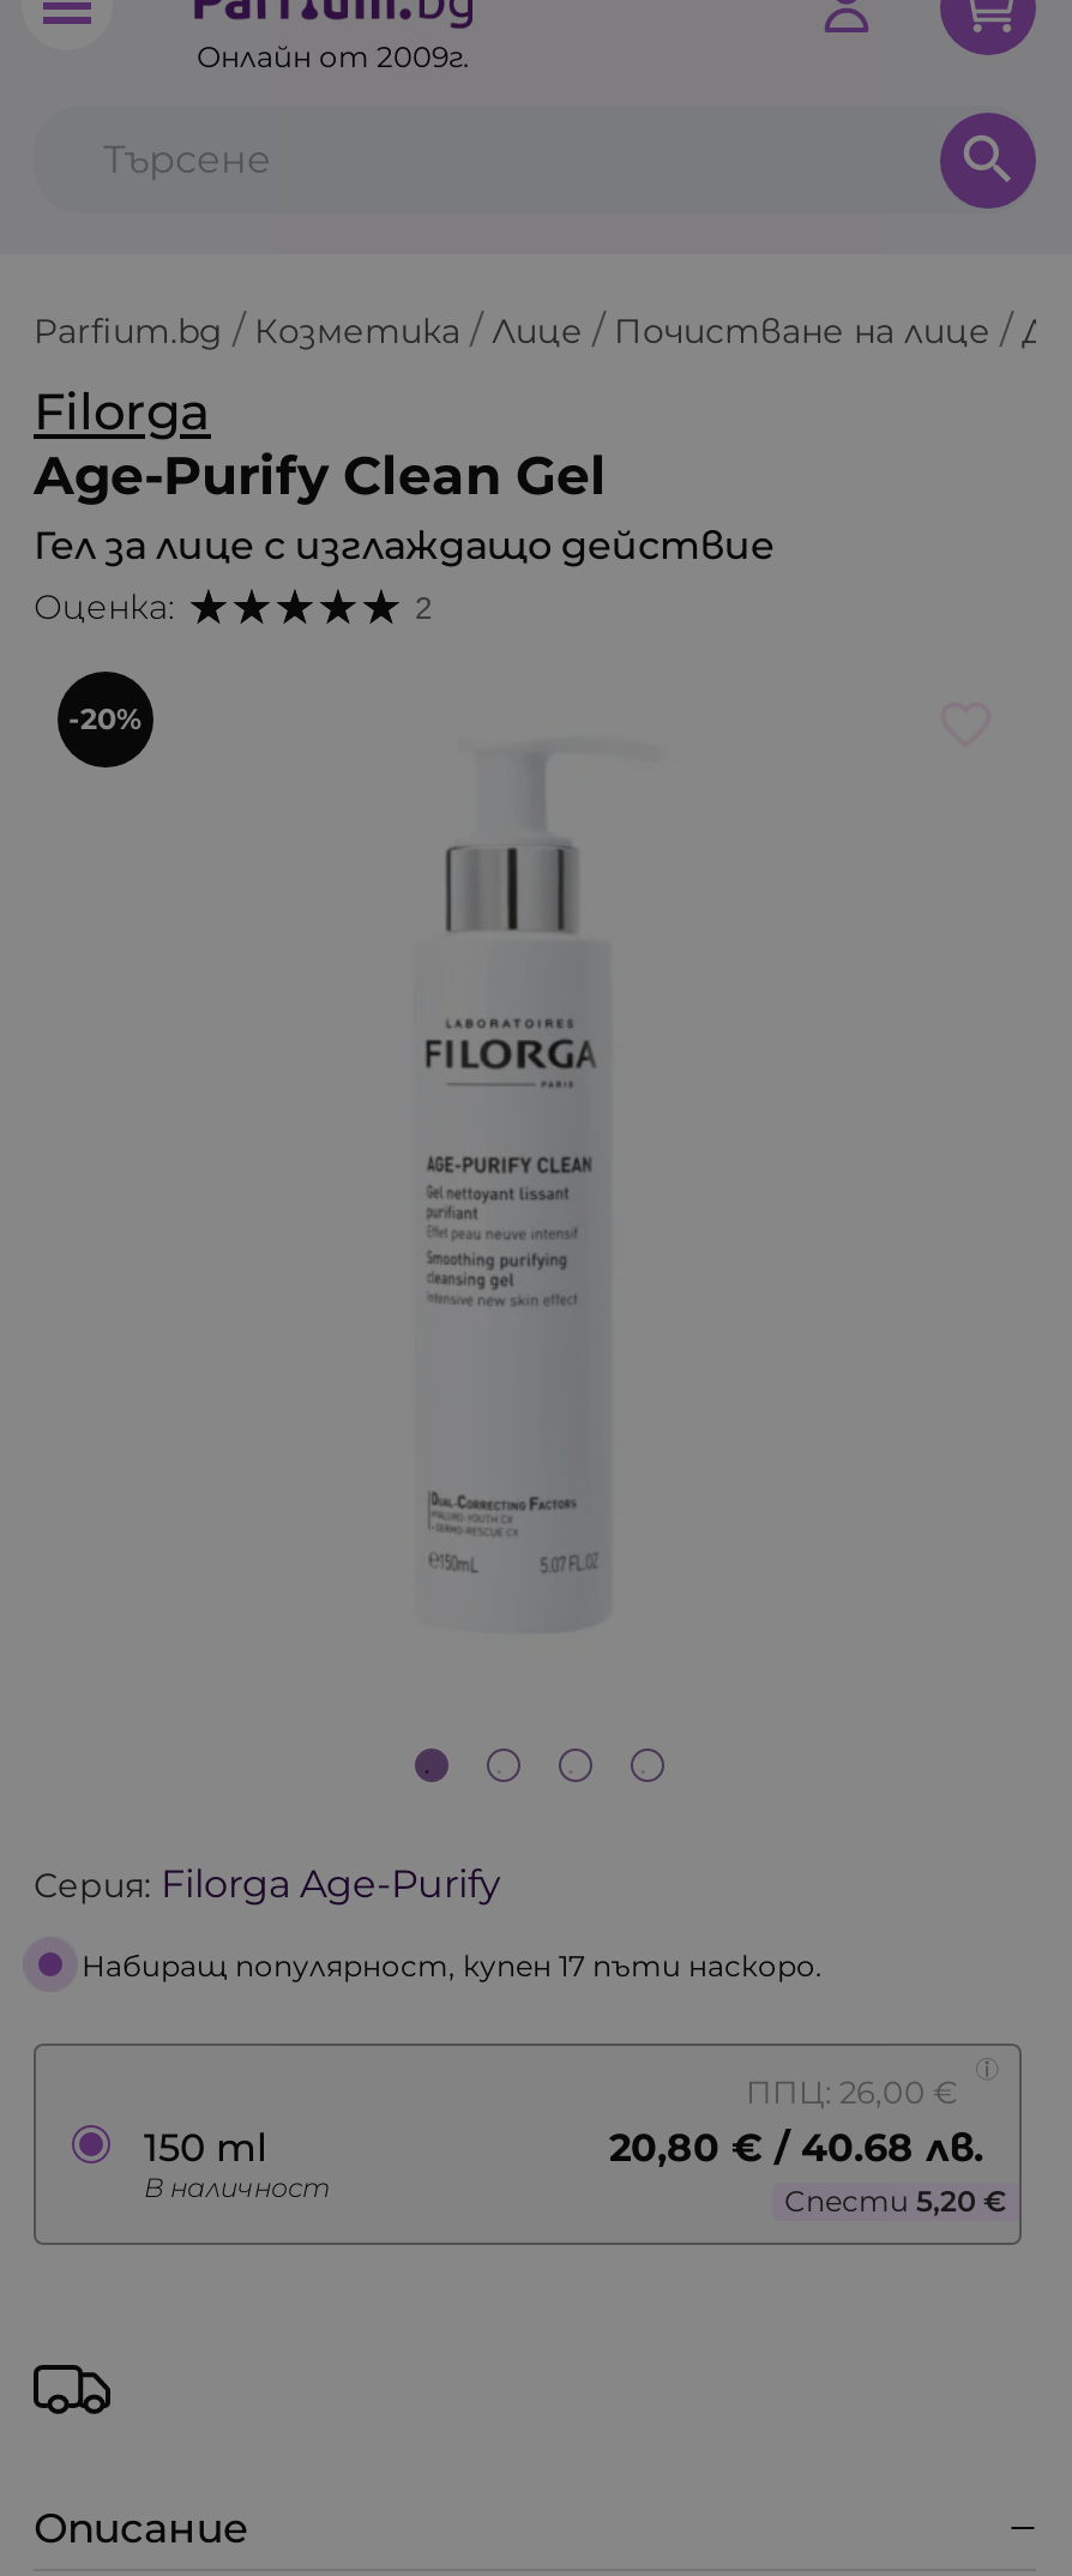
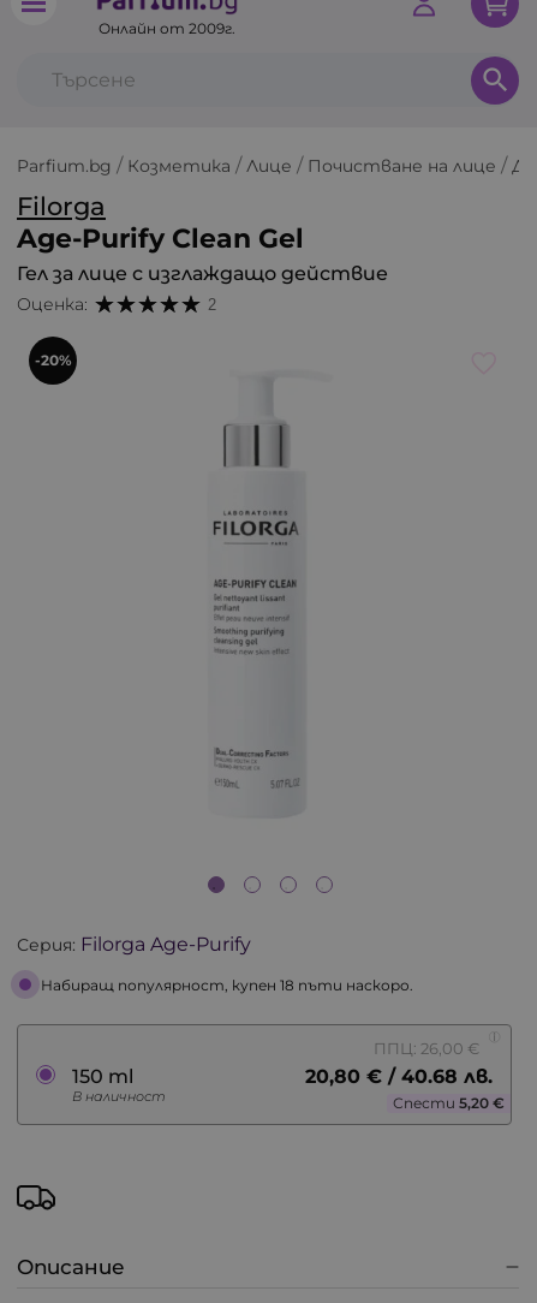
[82,1948,823,1984] Набиращ популярност, купен 17 пъти наскоро. -> [41,976,413,994] Набиращ популярност, купен 18 пъти наскоро.

